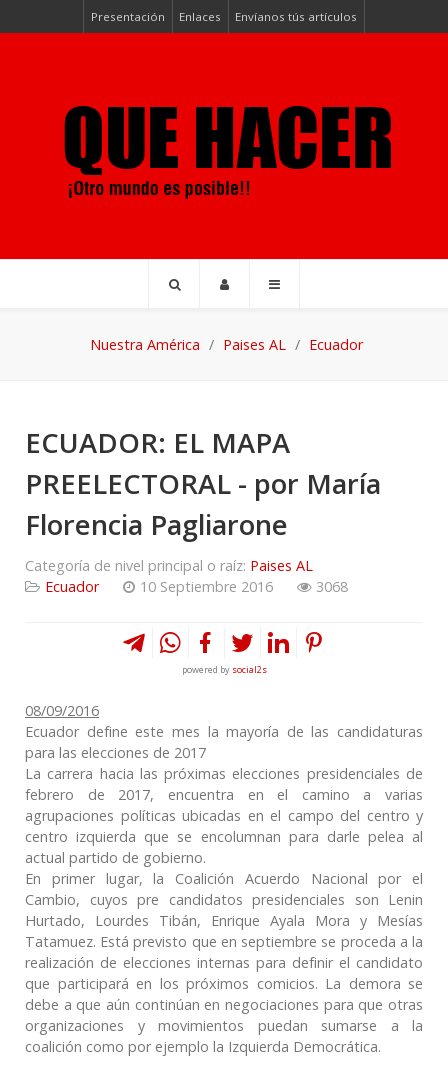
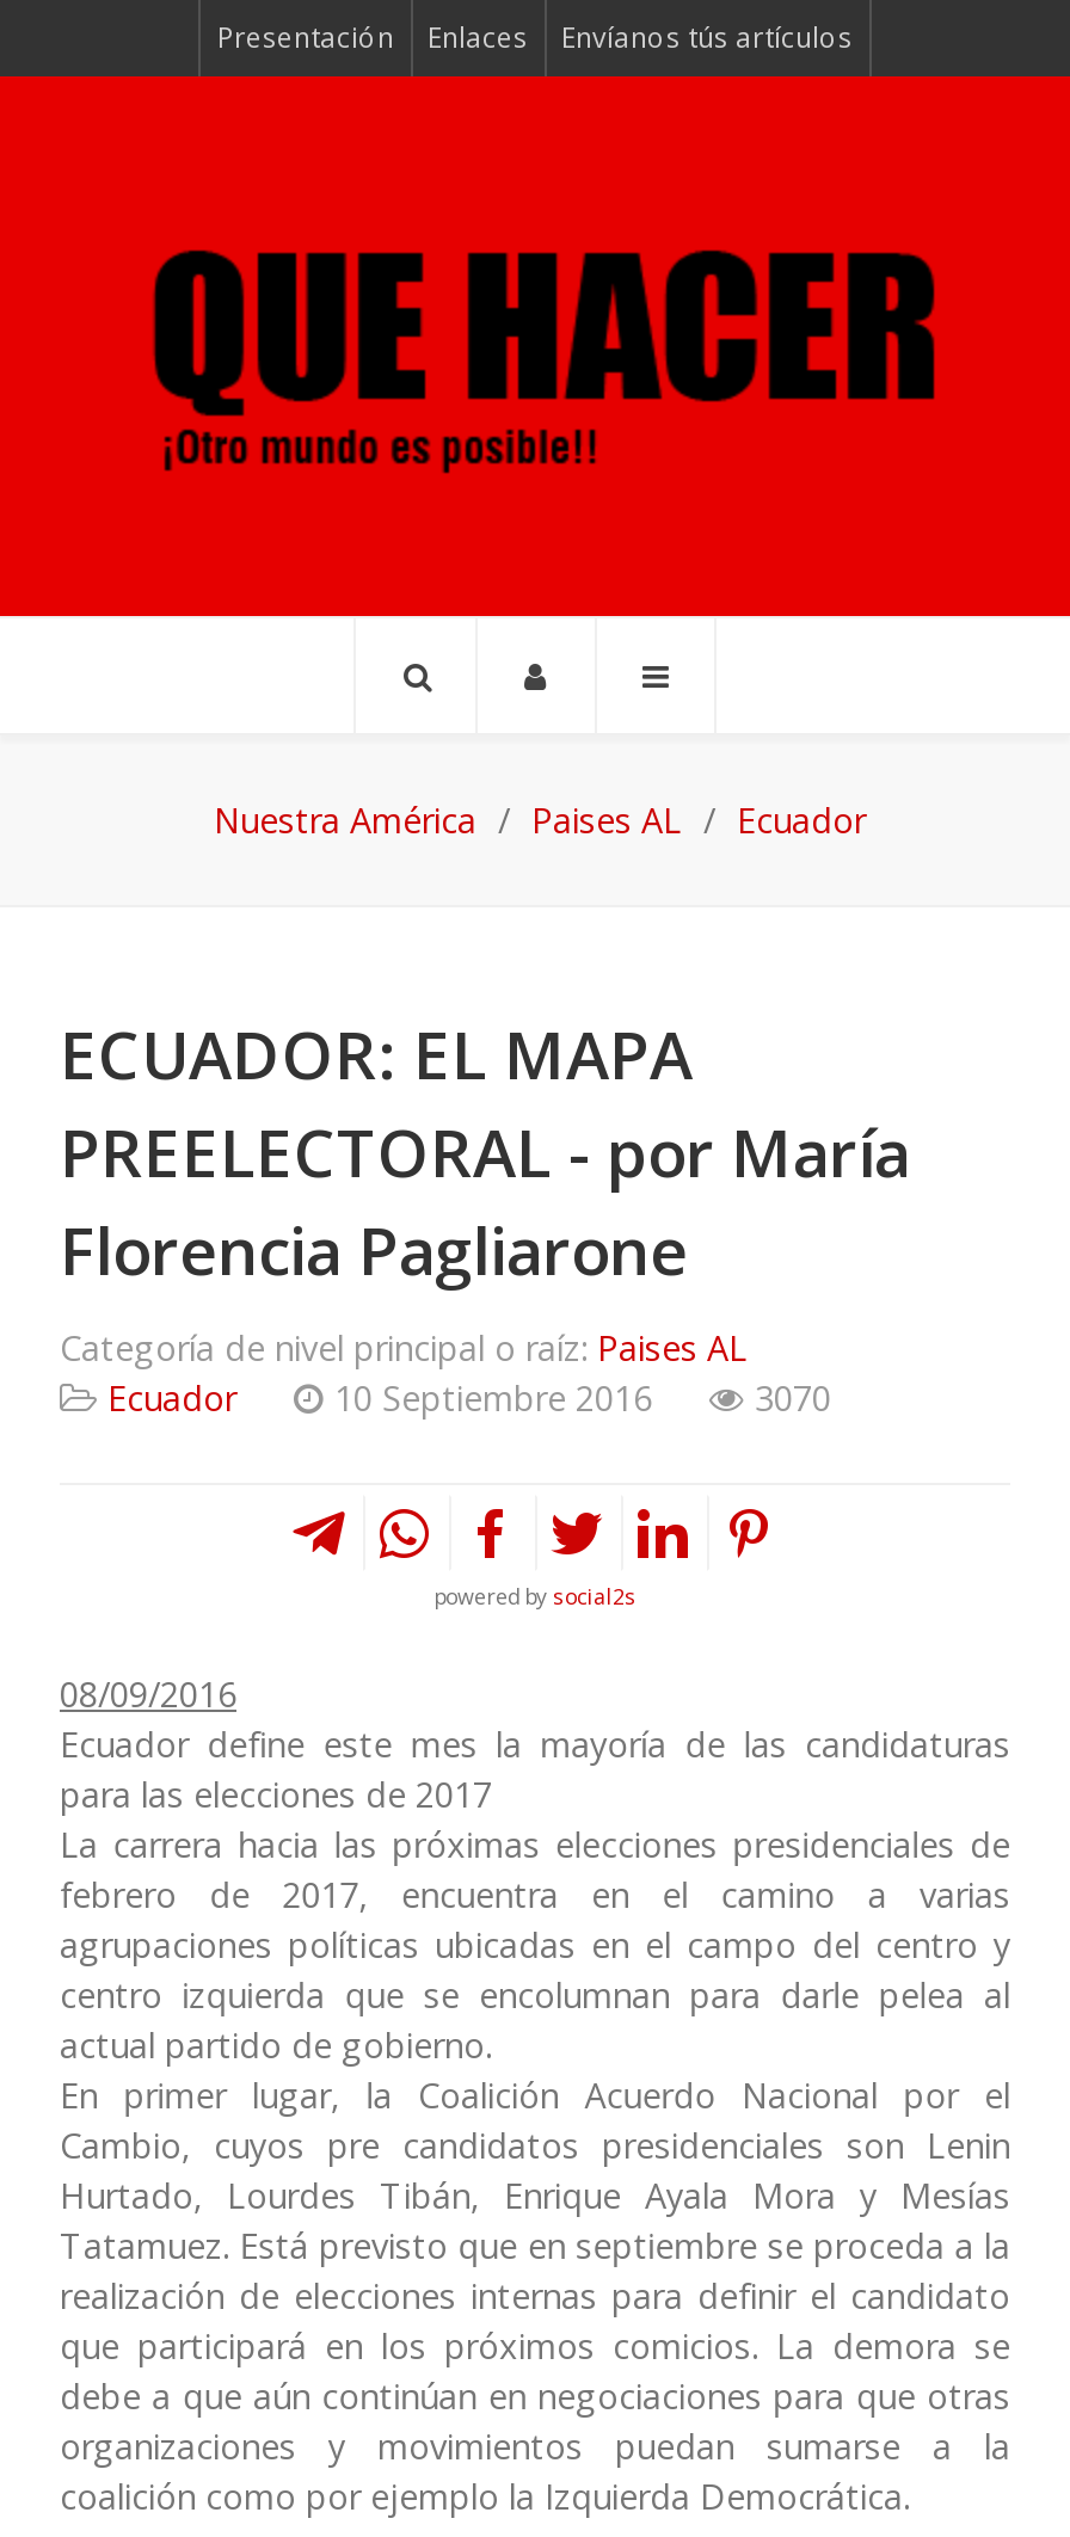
[316,577,348,596] 3068 -> [755,1375,831,1420] 3070

